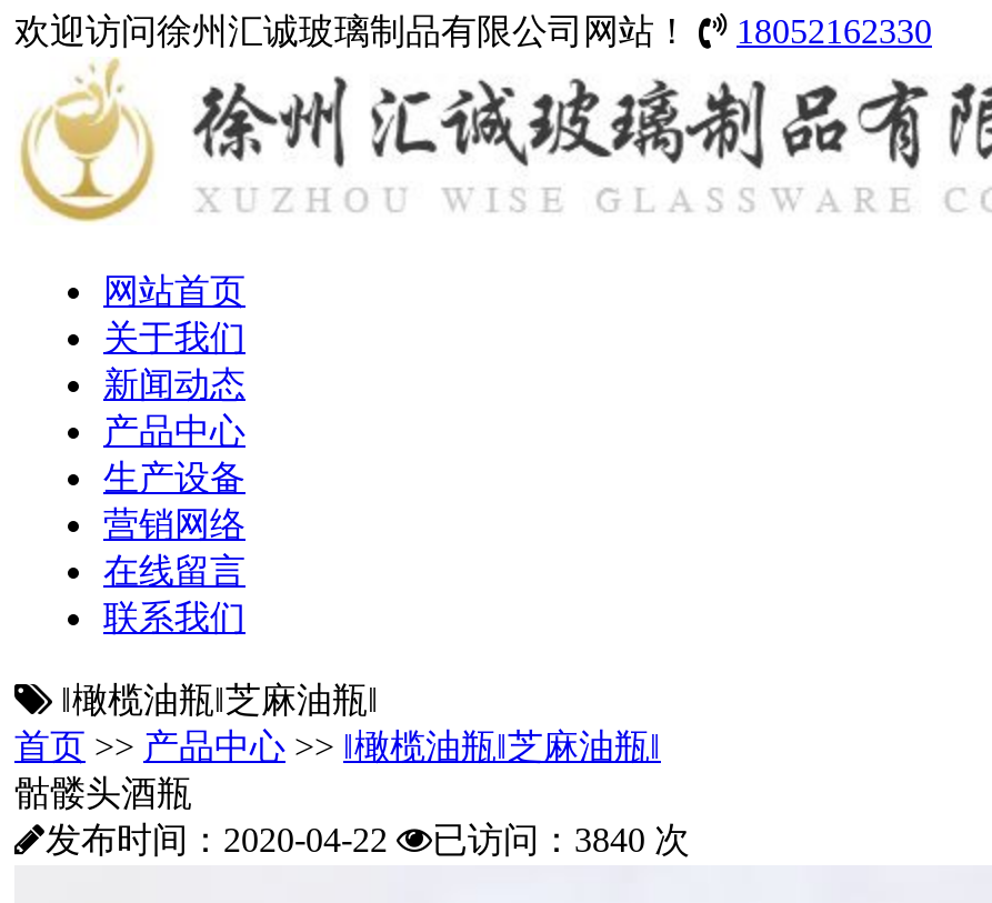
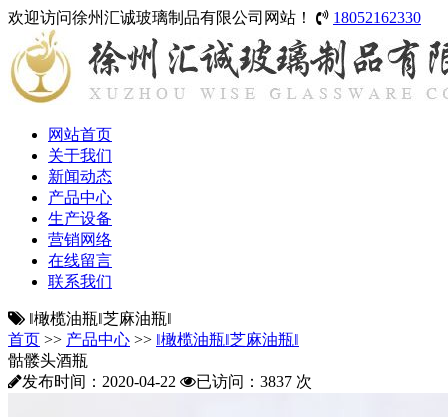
[46,821,690,859] 发布时间：2020-04-22 已访问：3840 次 -> [22,373,312,390] 发布时间：2020-04-22 已访问：3837 次

